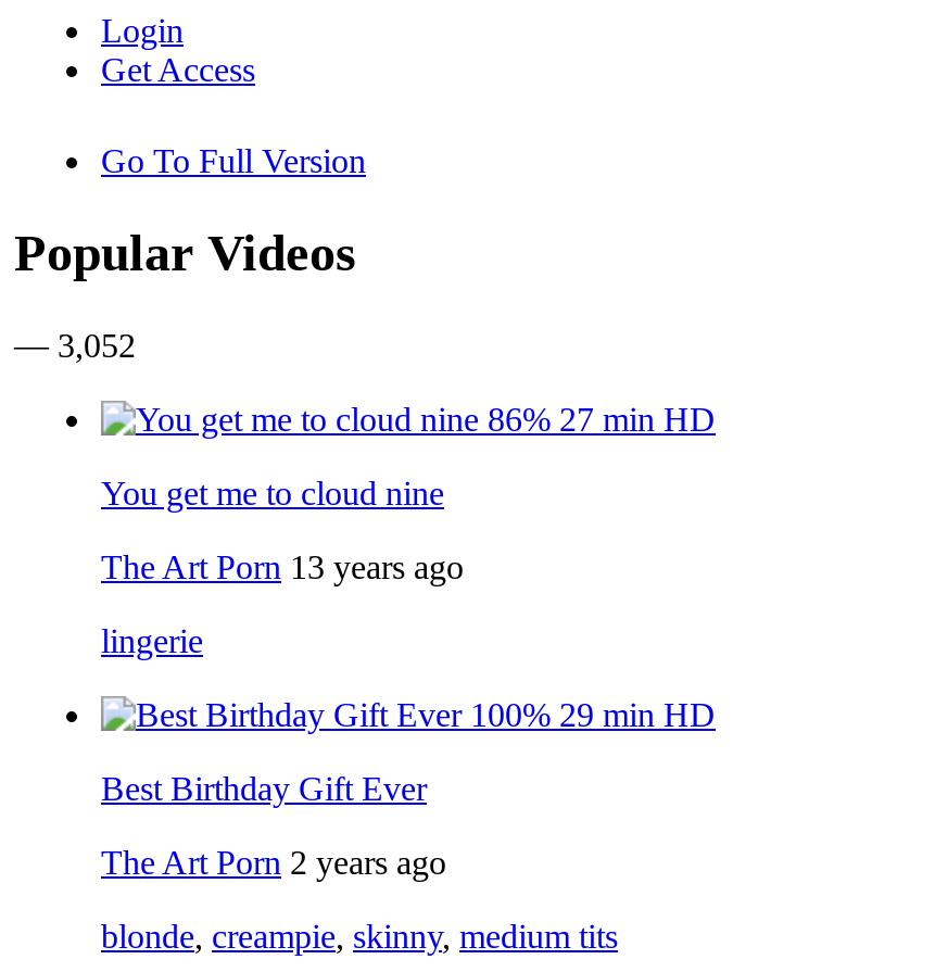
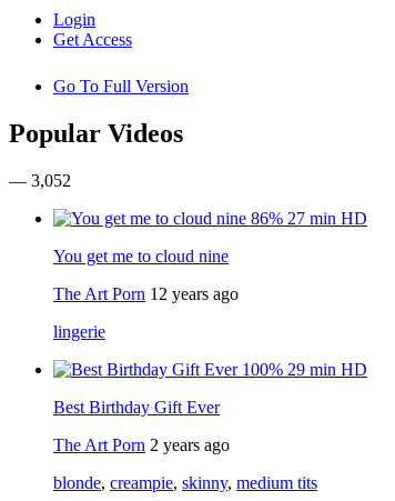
[101,548,464,585] The Art Porn 13 years ago -> [53,284,239,303] The Art Porn 12 years ago

